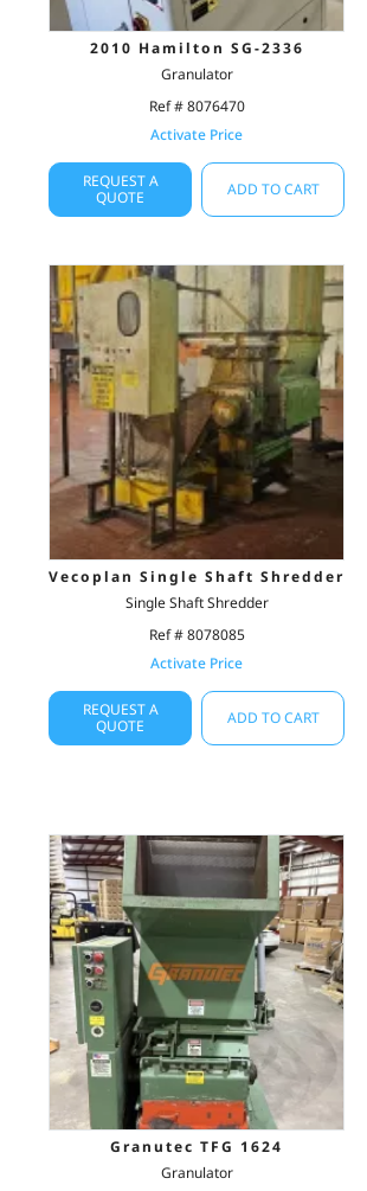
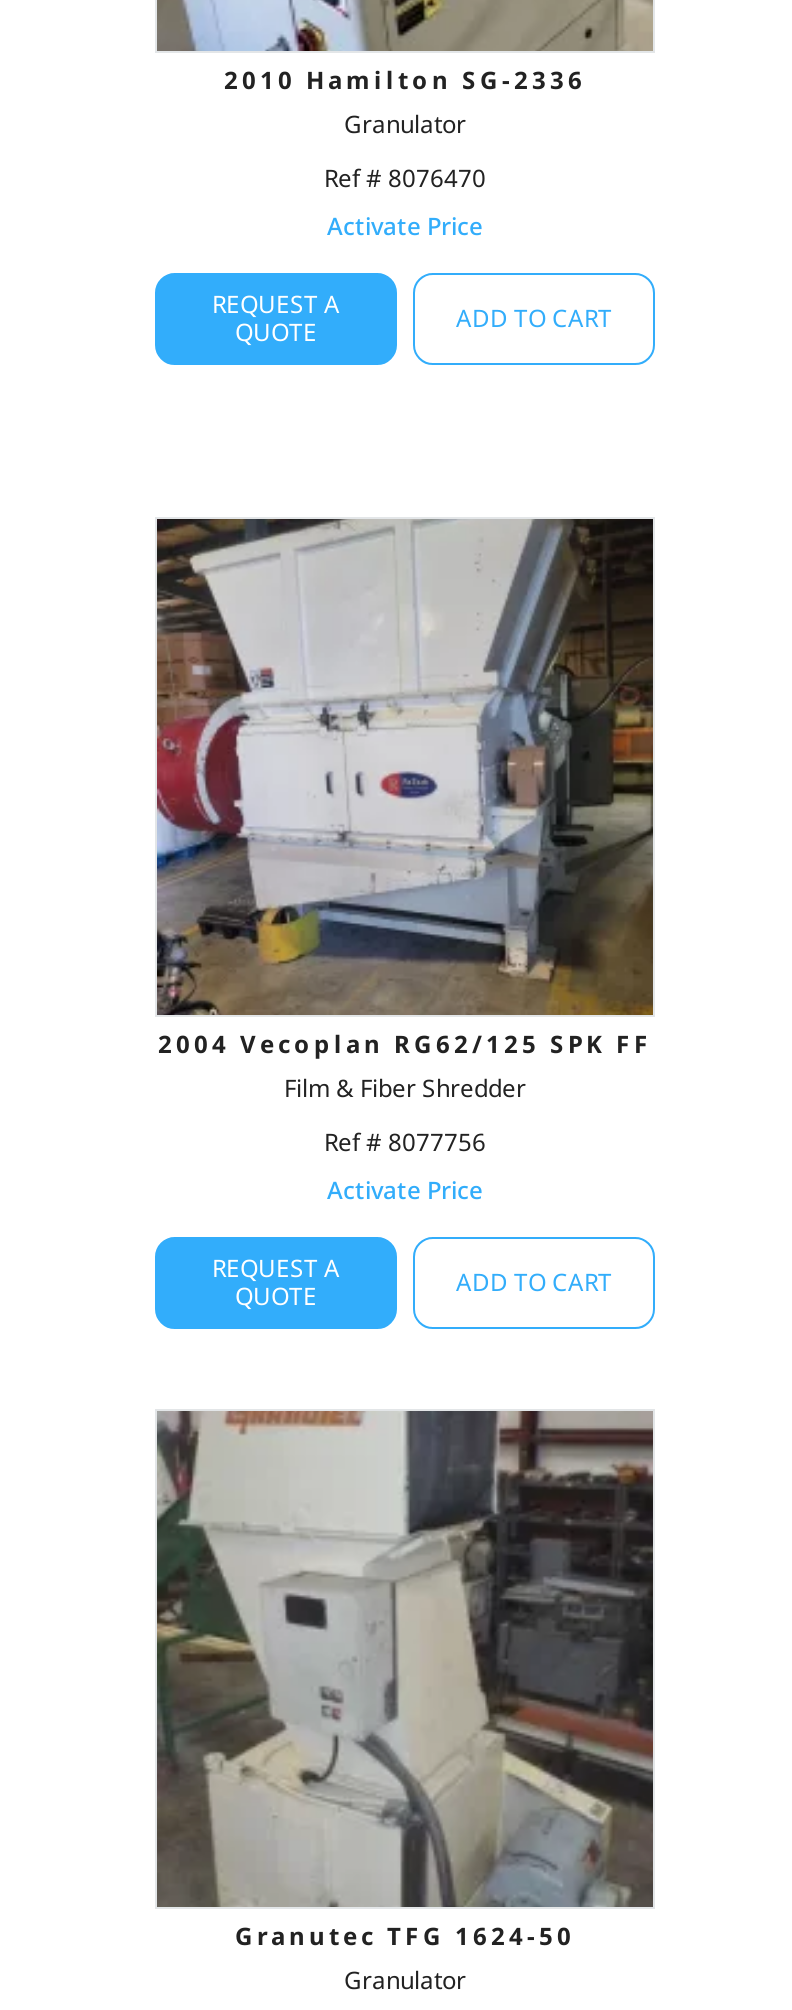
[49,264,345,557] [image] -> [155,516,655,940] [image]
[49,566,345,612] Vecoplan Single Shaft Shredder | Single Shaft Shredder -> [158,1026,652,1104] 2004 Vecoplan RG62/125 SPK FF | Film & Fiber Shredder
[149,624,244,644] Ref # 8078085 -> [324,1124,486,1158] Ref # 8077756
moved [82,653,319,736] -> [212,1172,612,1312]: Activate Price | REQUEST A | QUOTE | ADD TO CART
[49,834,345,1157] [image] | Granutec TFG 1624 -> [155,1410,653,1952] [image] | Granutec TFG 1624-50

